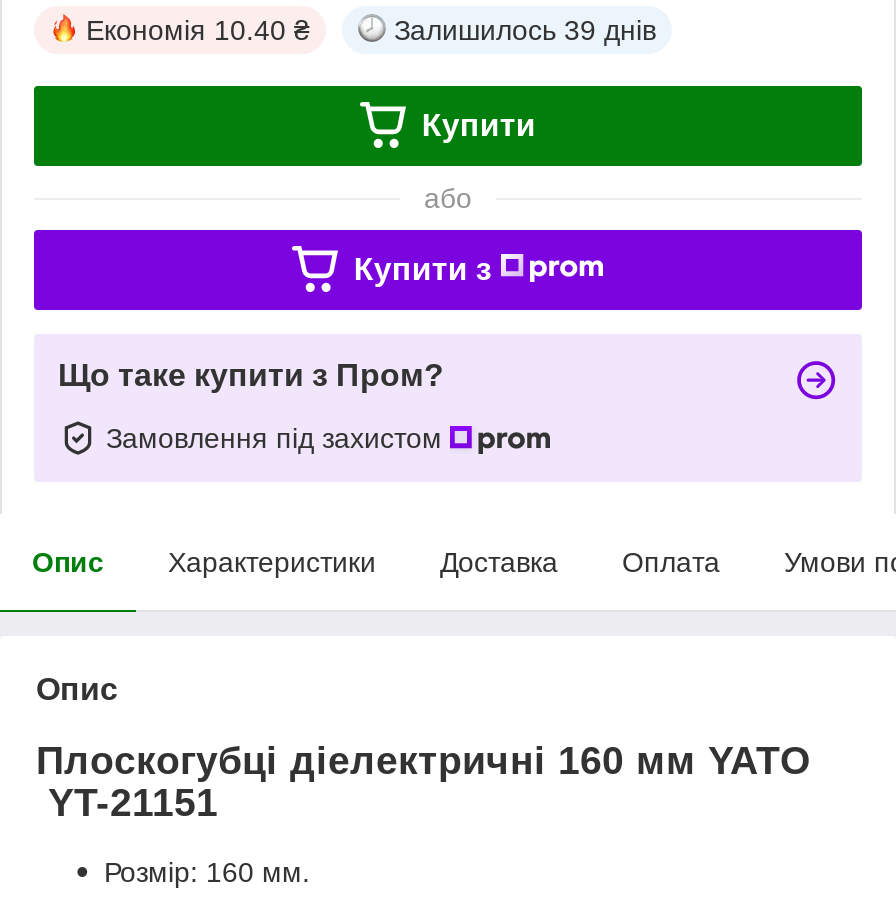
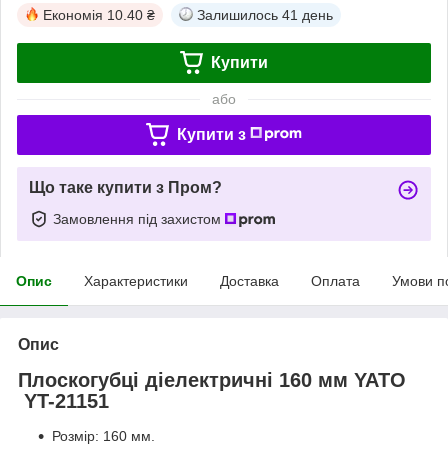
[394,14,656,46] Залишилось 39 днів -> [197,7,333,23] Залишилось 41 день

